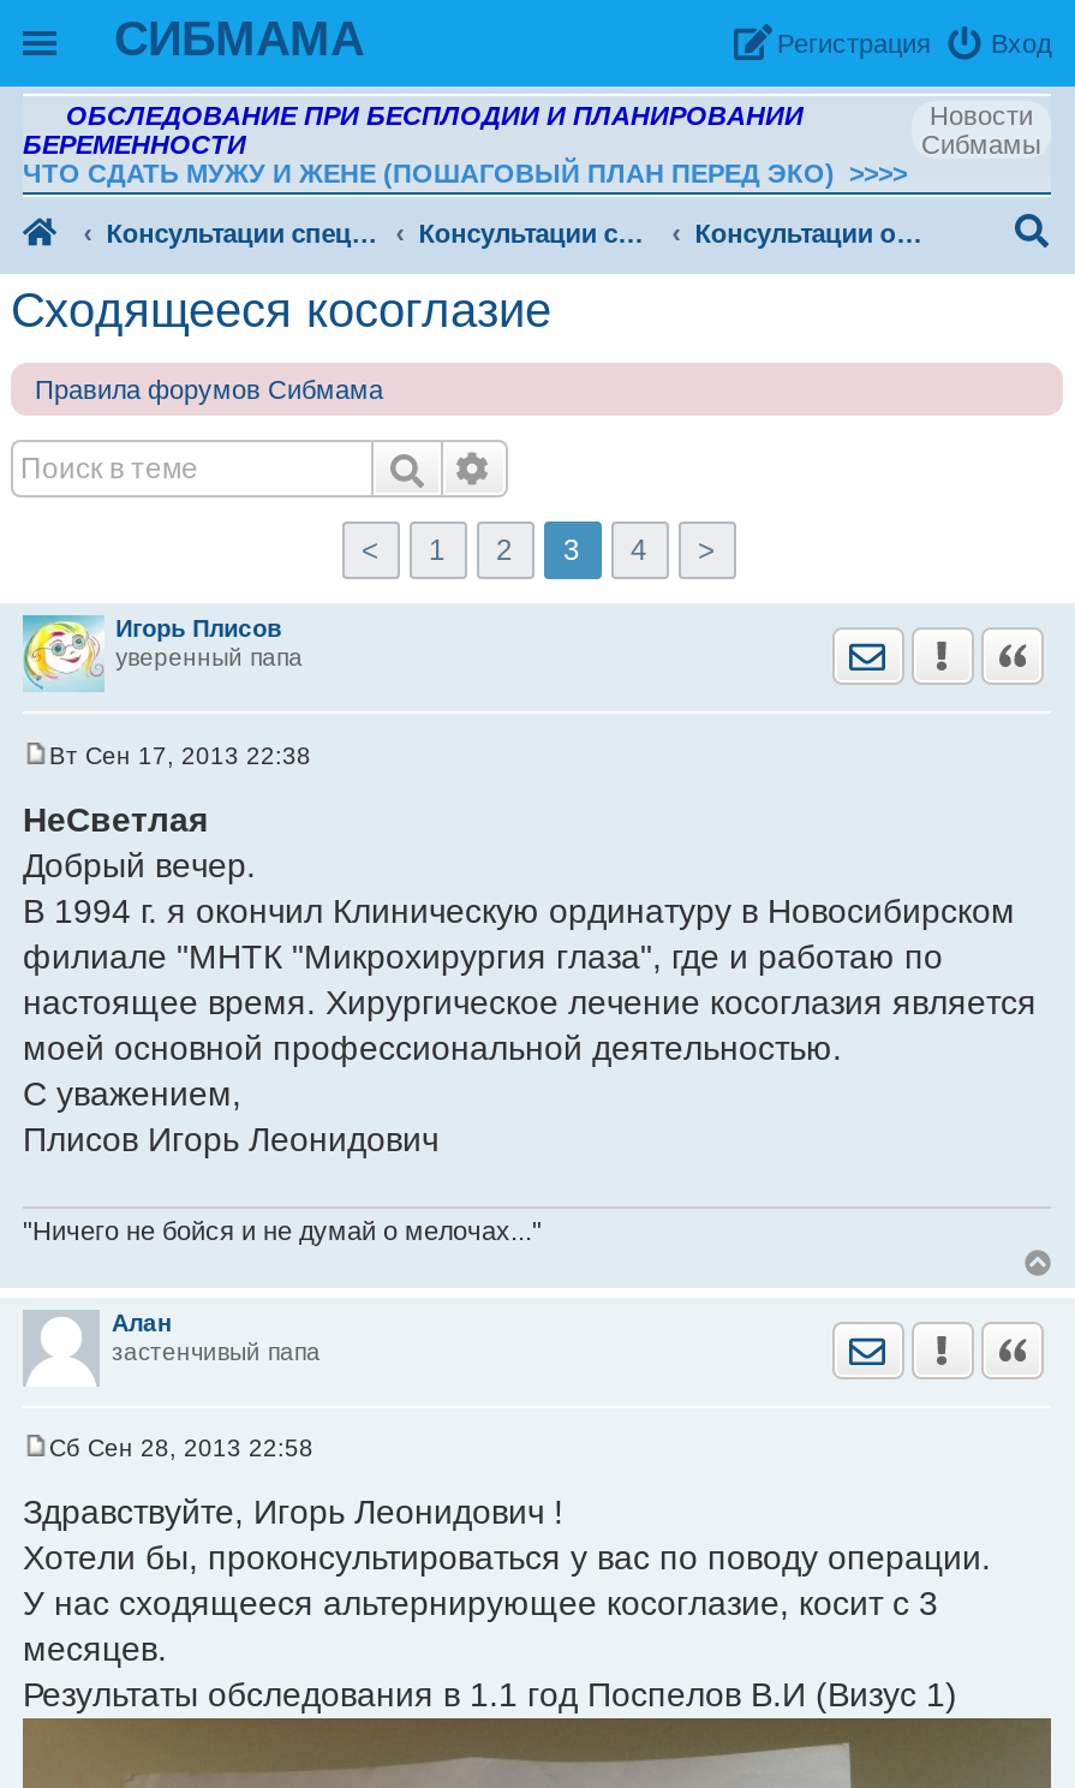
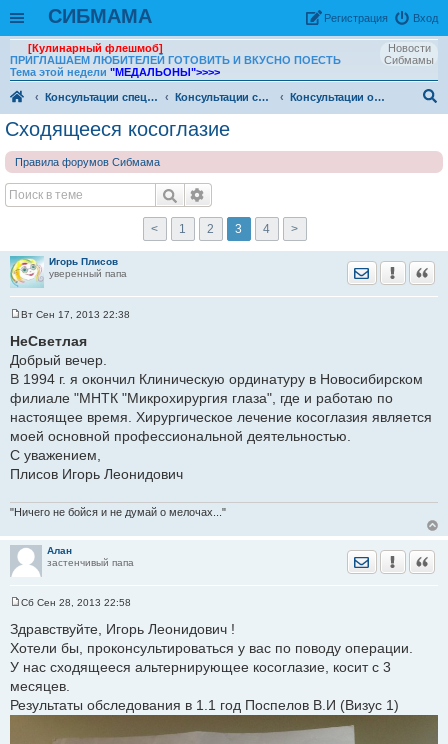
[23,101,907,187] ОБСЛЕДОВАНИЕ ПРИ БЕСПЛОДИИ И ПЛАНИРОВАНИИ | БЕРЕМЕННОСТИ | ЧТО СДАТЬ МУЖУ И ЖЕНЕ (ПОШАГОВЫЙ ПЛАН ПЕРЕД ЭКО) >>>> -> [10,42,341,78] [Кулинарный флешмоб] | ПРИГЛАШАЕМ ЛЮБИТЕЛЕЙ ГОТОВИТЬ И ВКУСНО ПОЕСТЬ | Тема этой недели "МЕДАЛЬОНЫ">>>>

